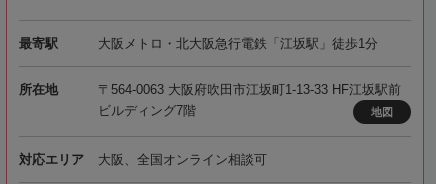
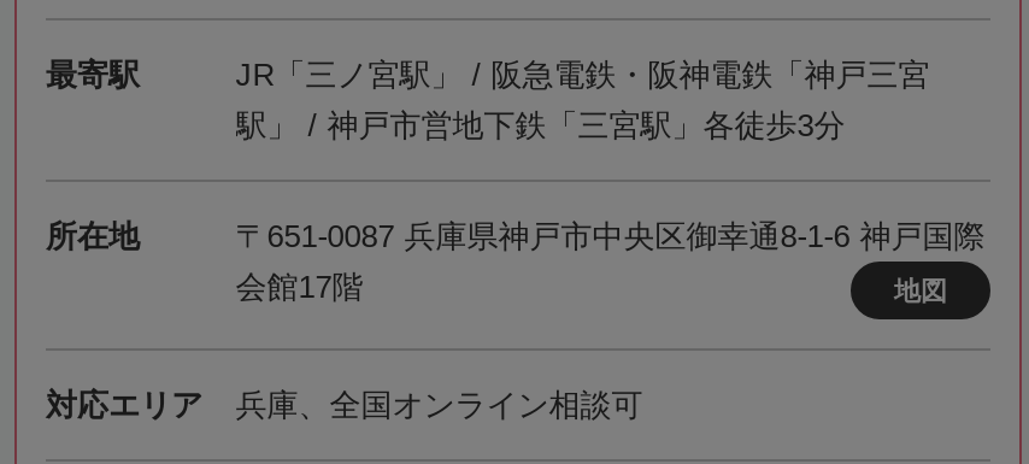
[98,36,378,51] 大阪メトロ・北大阪急行電鉄「江坂駅」徒歩1分 -> [235,56,929,143] JR「三ノ宮駅」 / 阪急電鉄・阪神電鉄「神戸三宮 | 駅」 / 神戸市営地下鉄「三宮駅」各徒歩3分
[98,82,401,118] 〒564-0063 大阪府吹田市江坂町1-13-33 HF江坂駅前 | ビルディング7階 -> [235,218,985,305] 〒651-0087 兵庫県神戸市中央区御幸通8-1-6 神戸国際 | 会館17階
[98,152,267,167] 大阪、全国オンライン相談可 -> [235,387,643,423] 兵庫、全国オンライン相談可

